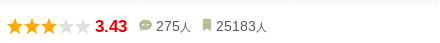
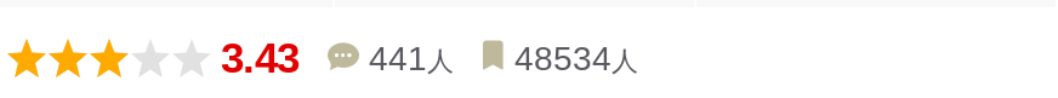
[156,18,191,34] 275人 -> [369,38,454,77] 441人
[216,18,267,34] 25183人 -> [514,38,638,77] 48534人

